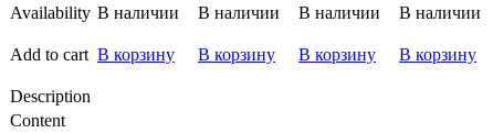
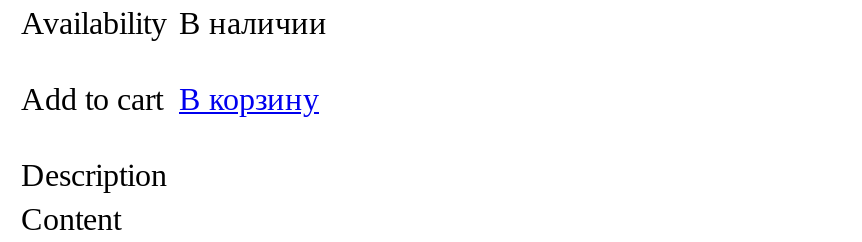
[198,4,481,22] В наличии | В наличии | В наличии -> none
[198,45,476,64] В корзину | В корзину | В корзину -> none

